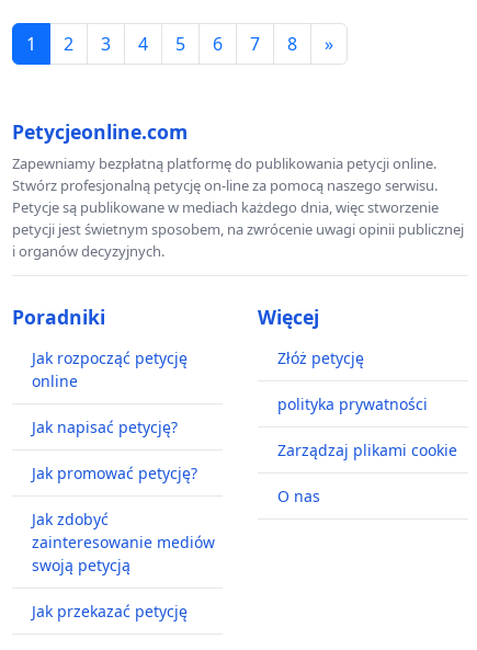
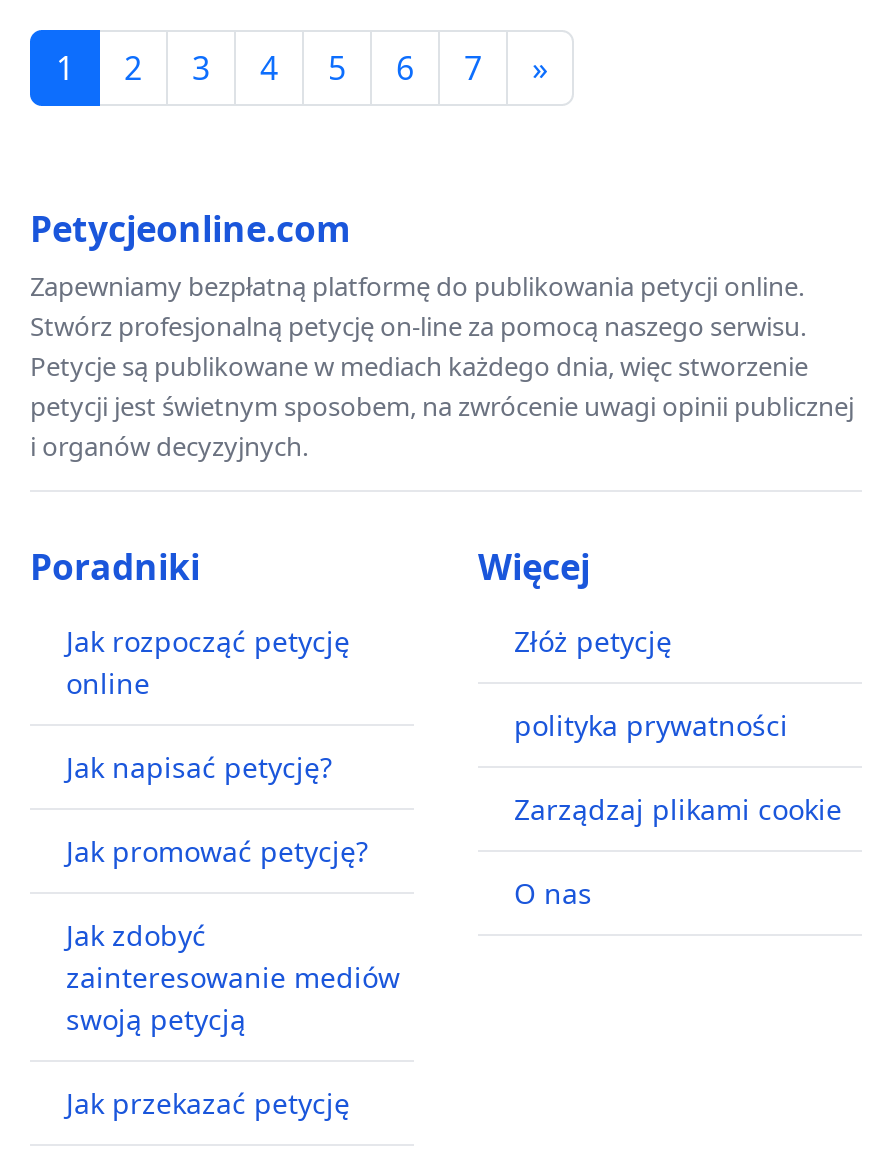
[287,32,297,56] 8 -> none

